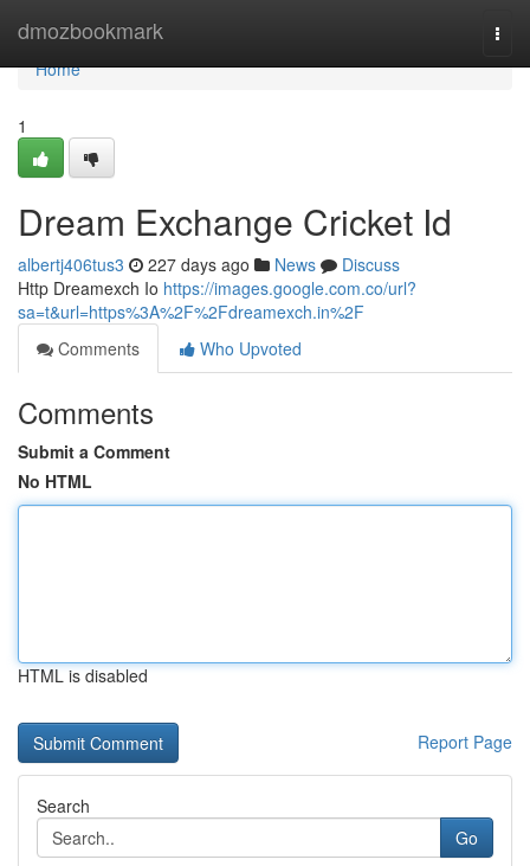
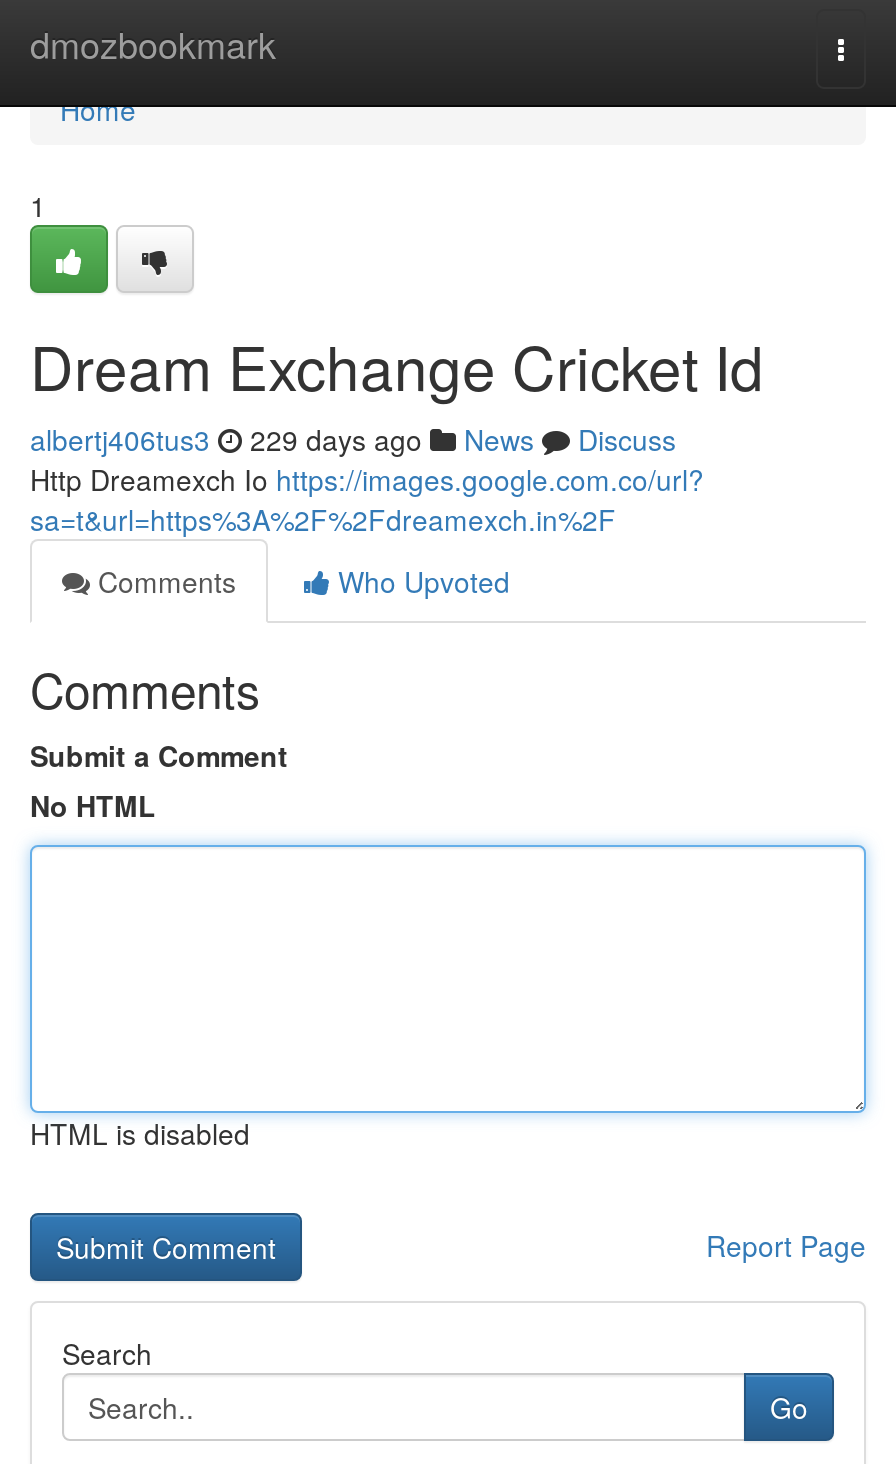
[18,252,400,276] albertj406tus3 227 days ago News Discuss -> [30,419,676,459] albertj406tus3 229 days ago News Discuss

